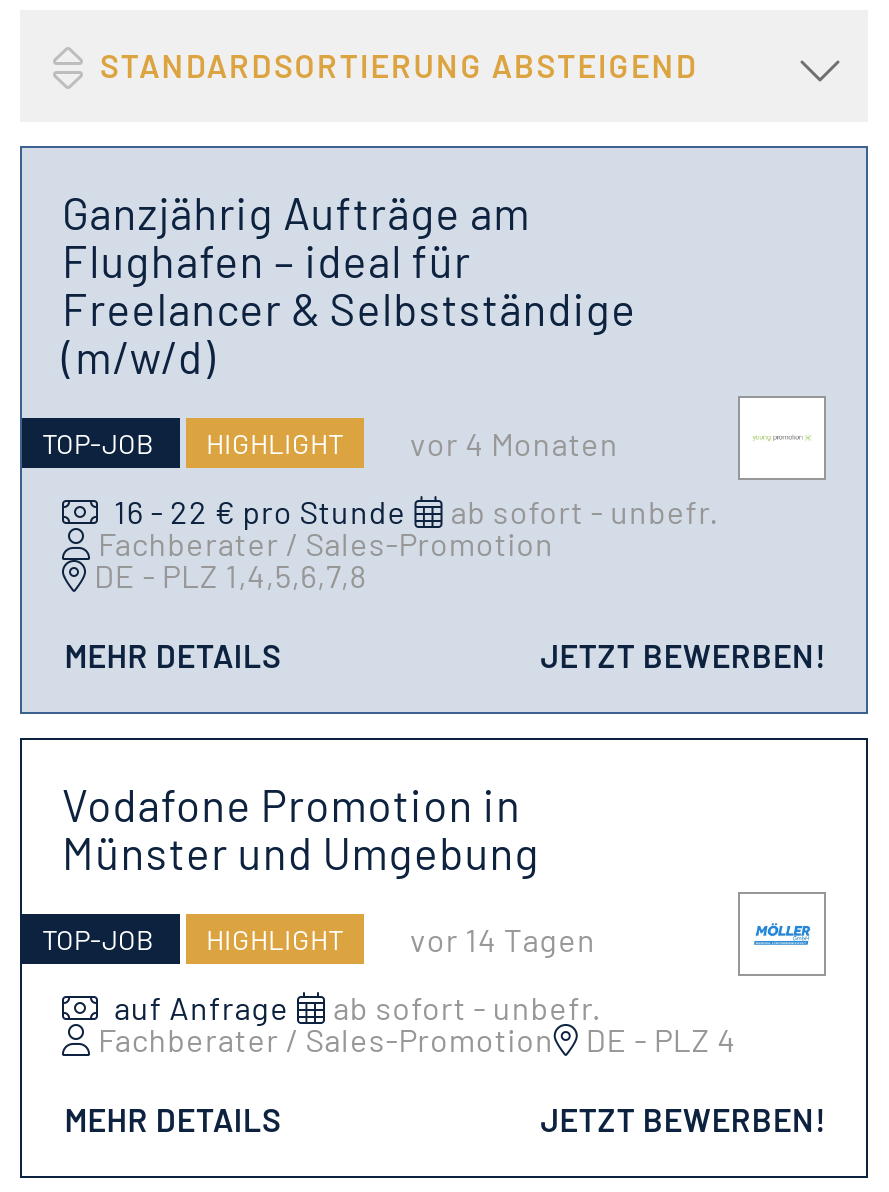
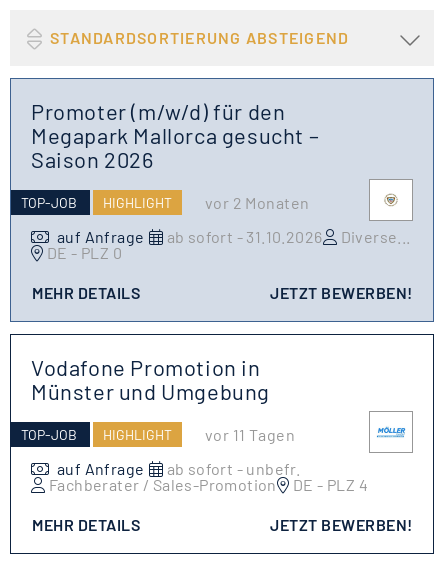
[62,186,636,382] Ganzjährig Aufträge am | Flughafen – ideal für | Freelancer & Selbstständige | (m/w/d) -> [31,98,319,172] Promoter (m/w/d) für den | Megapark Mallorca gesucht – | Saison 2026
[42,423,619,461] TOP-JOB HIGHLIGHT vor 4 Monaten -> [21,192,309,211] TOP-JOB HIGHLIGHT vor 2 Monaten
[94,492,718,594] 16 - 22 € pro Stunde | ab sofort - unbefr. | Fachberater / Sales-Promotion | DE - PLZ 1,4,5,6,7,8 -> [47,227,411,262] auf Anfrage | ab sofort - 31.10.2026 | Diverse... | DE - PLZ 0
[42,919,596,957] TOP-JOB HIGHLIGHT vor 14 Tagen -> [21,424,295,443] TOP-JOB HIGHLIGHT vor 11 Tagen

